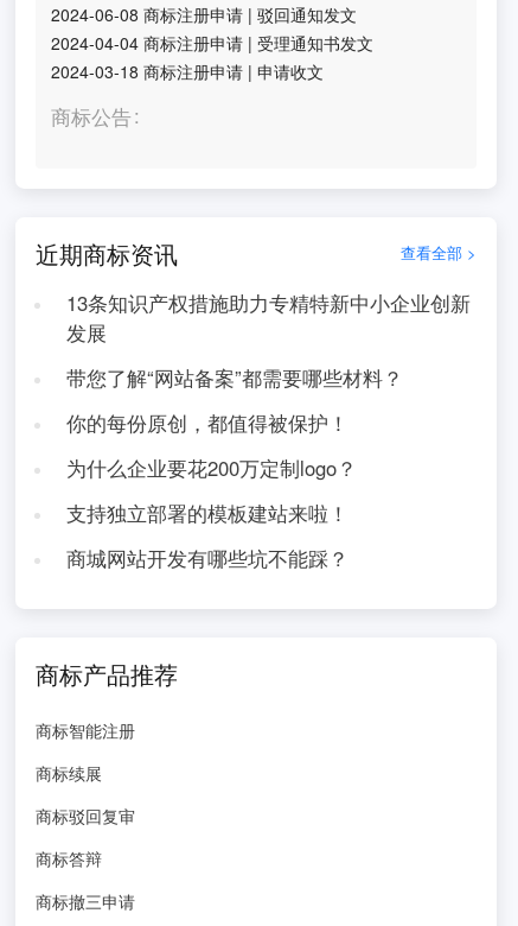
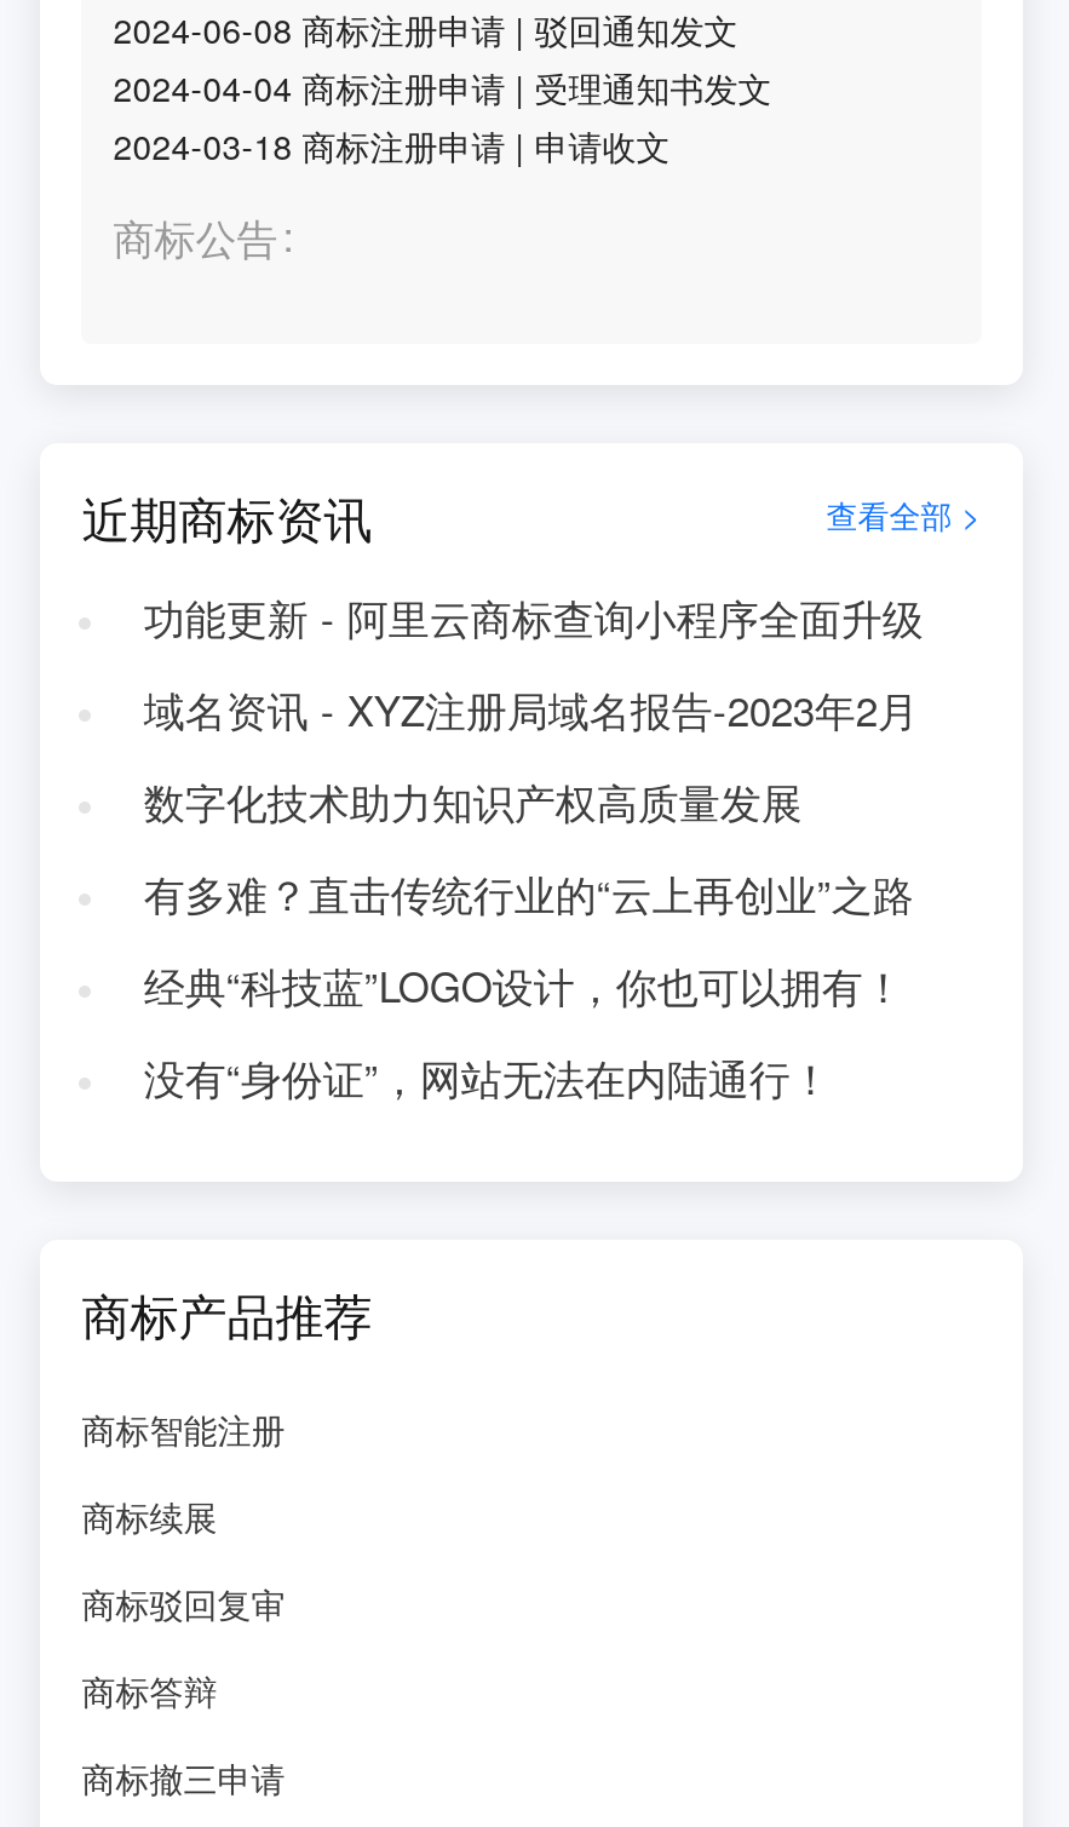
[66,288,470,347] 13条知识产权措施助力专精特新中小企业创新 | 发展 -> [144,588,923,647] 功能更新 - 阿里云商标查询小程序全面升级
[66,363,403,392] 带您了解“网站备案”都需要哪些材料？ -> [144,680,918,739] 域名资讯 - XYZ注册局域名报告-2023年2月
[66,408,348,437] 你的每份原创，都值得被保护！ -> [144,772,802,831] 数字化技术助力知识产权高质量发展
[66,454,357,482] 为什么企业要花200万定制logo？ -> [144,864,914,923] 有多难？直击传统行业的“云上再创业”之路
[66,498,348,527] 支持独立部署的模板建站来啦！ -> [144,956,904,1014] 经典“科技蓝”LOGO设计，你也可以拥有！
[66,544,348,572] 商城网站开发有哪些坑不能踩？ -> [144,1048,831,1106] 没有“身份证”，网站无法在内陆通行！

